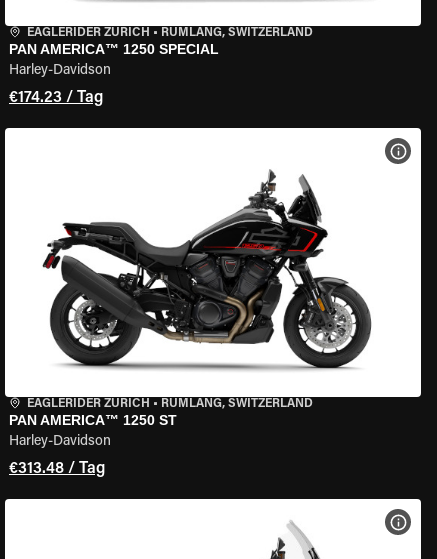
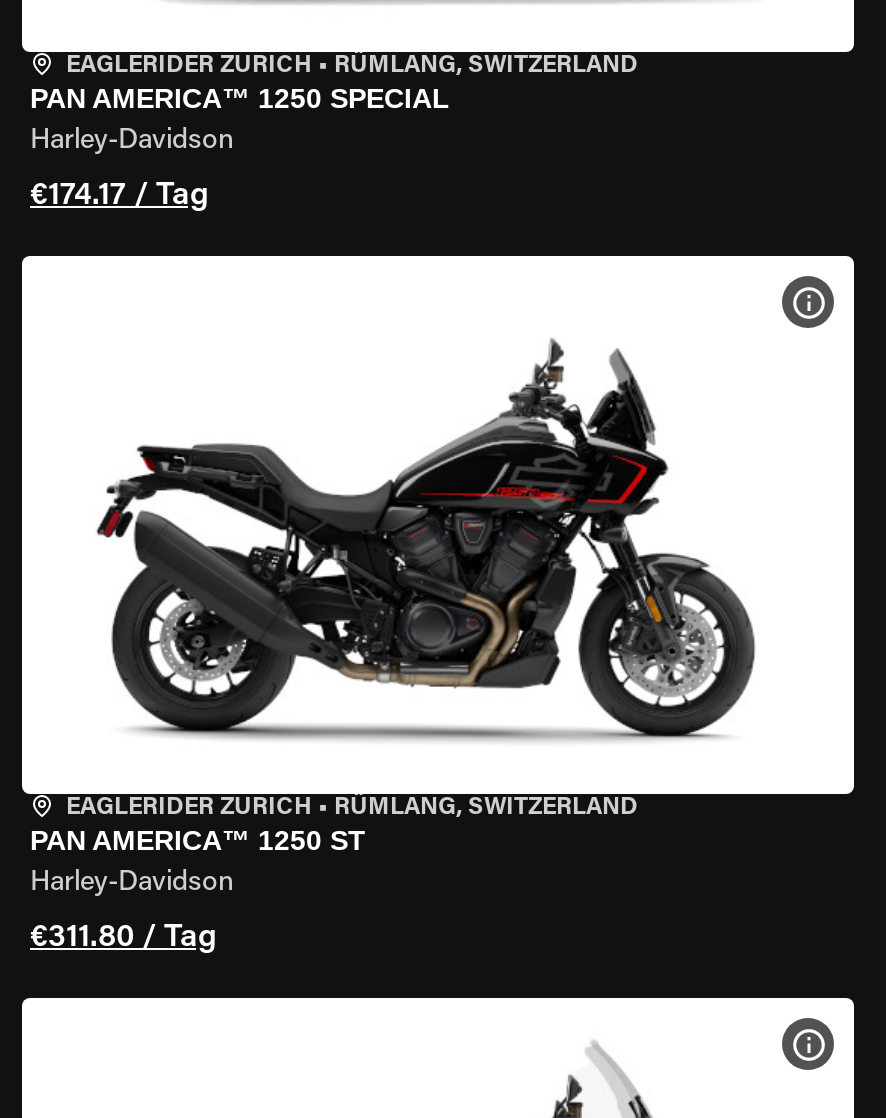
[9,90,103,106] €174.23 / Tag -> [30,180,208,212] €174.17 / Tag
[9,461,105,477] €313.48 / Tag -> [30,922,216,954] €311.80 / Tag

